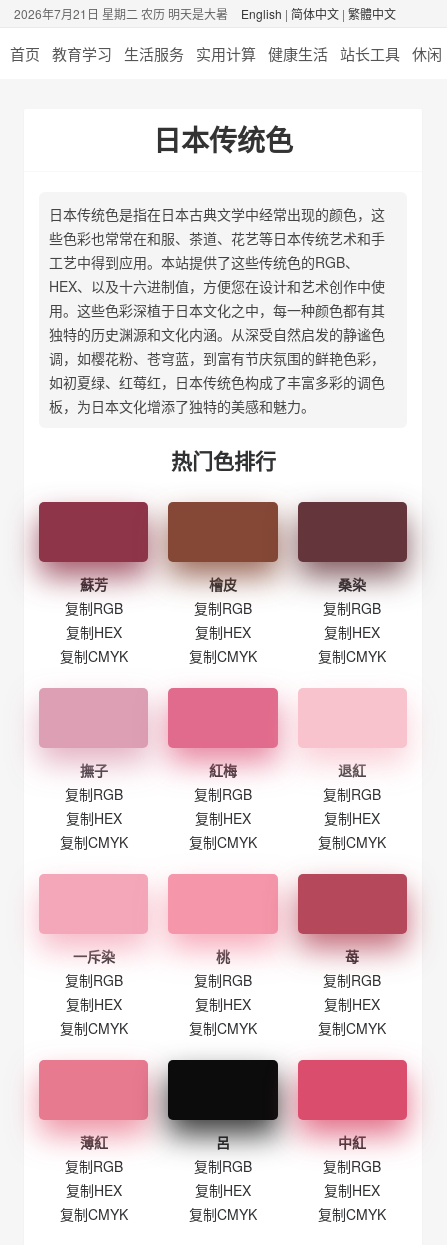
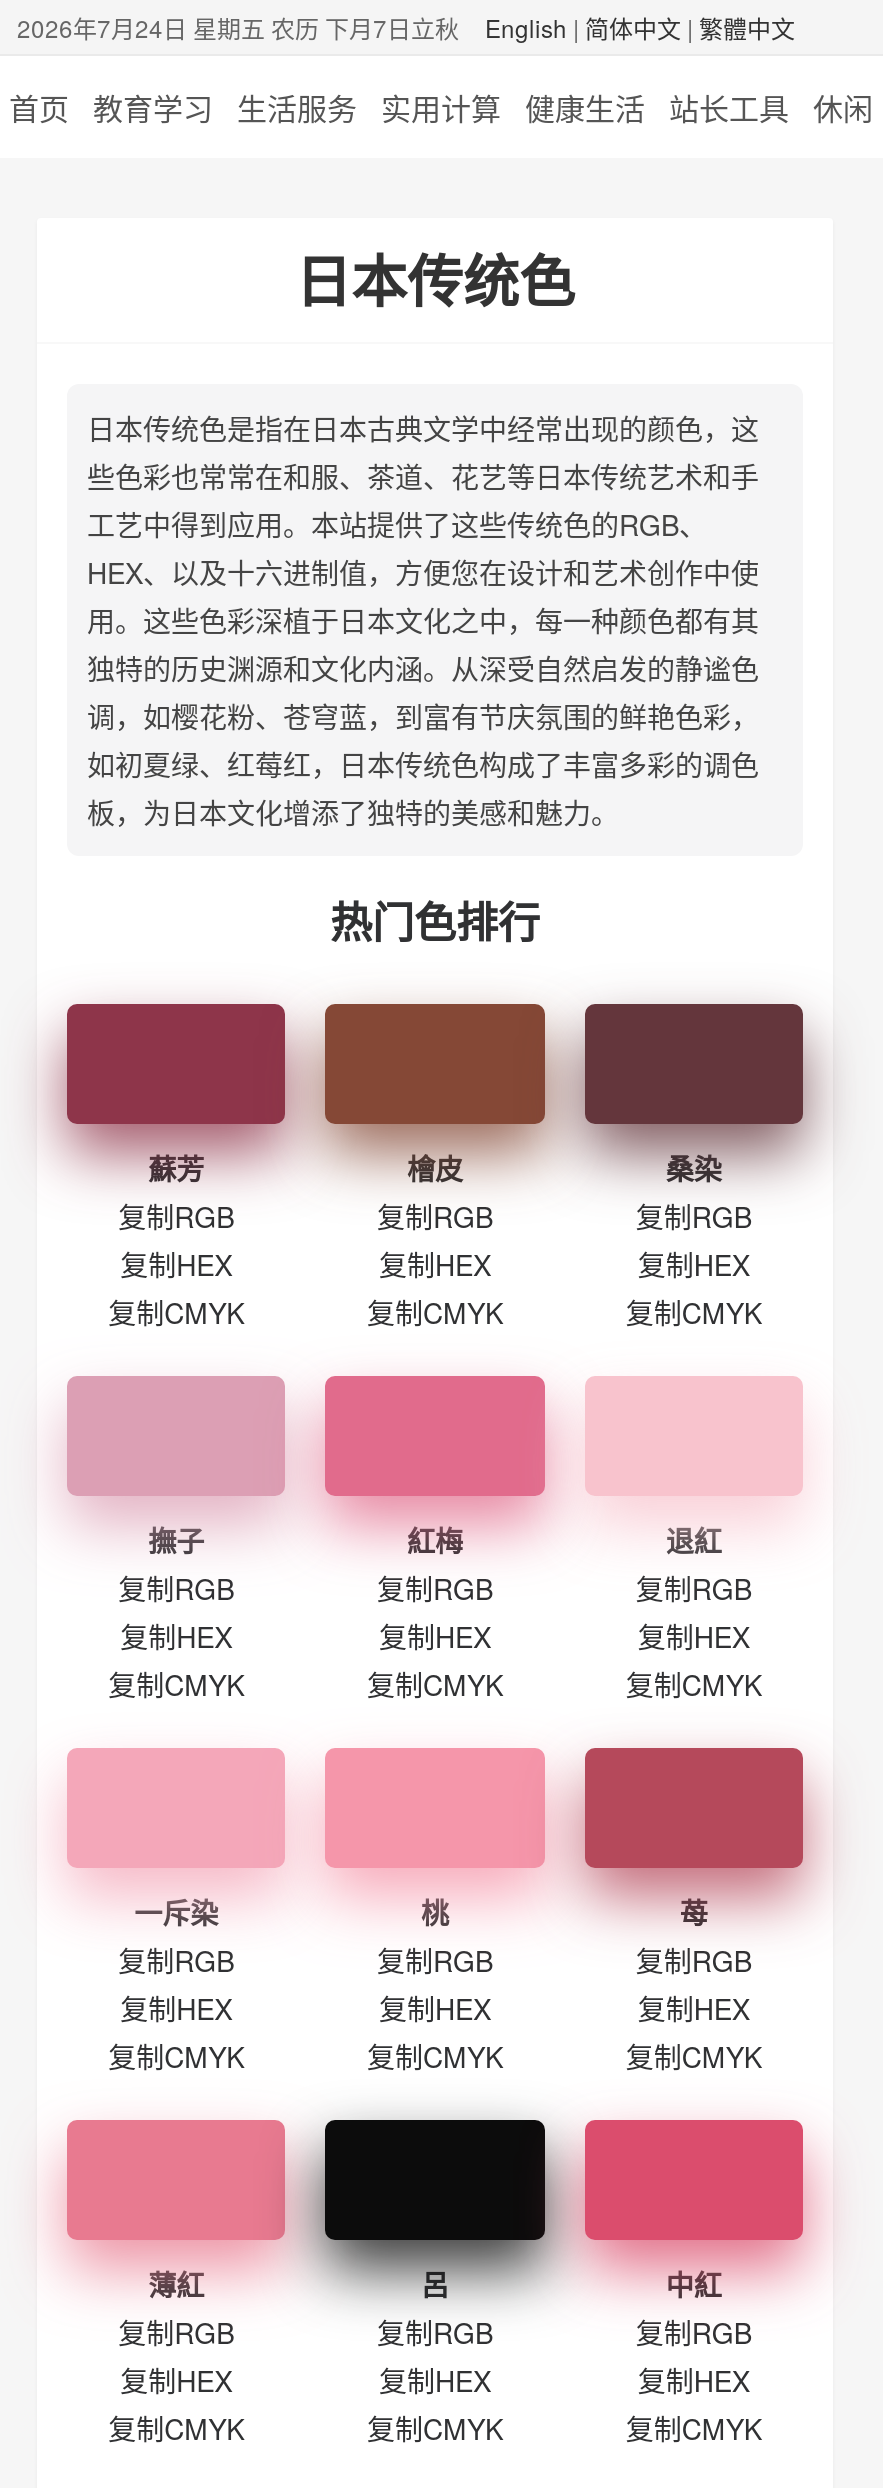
[14,5,228,22] 2026年7月21日 星期二 农历 明天是大暑 -> [17,10,459,44] 2026年7月24日 星期五 农历 下月7日立秋

